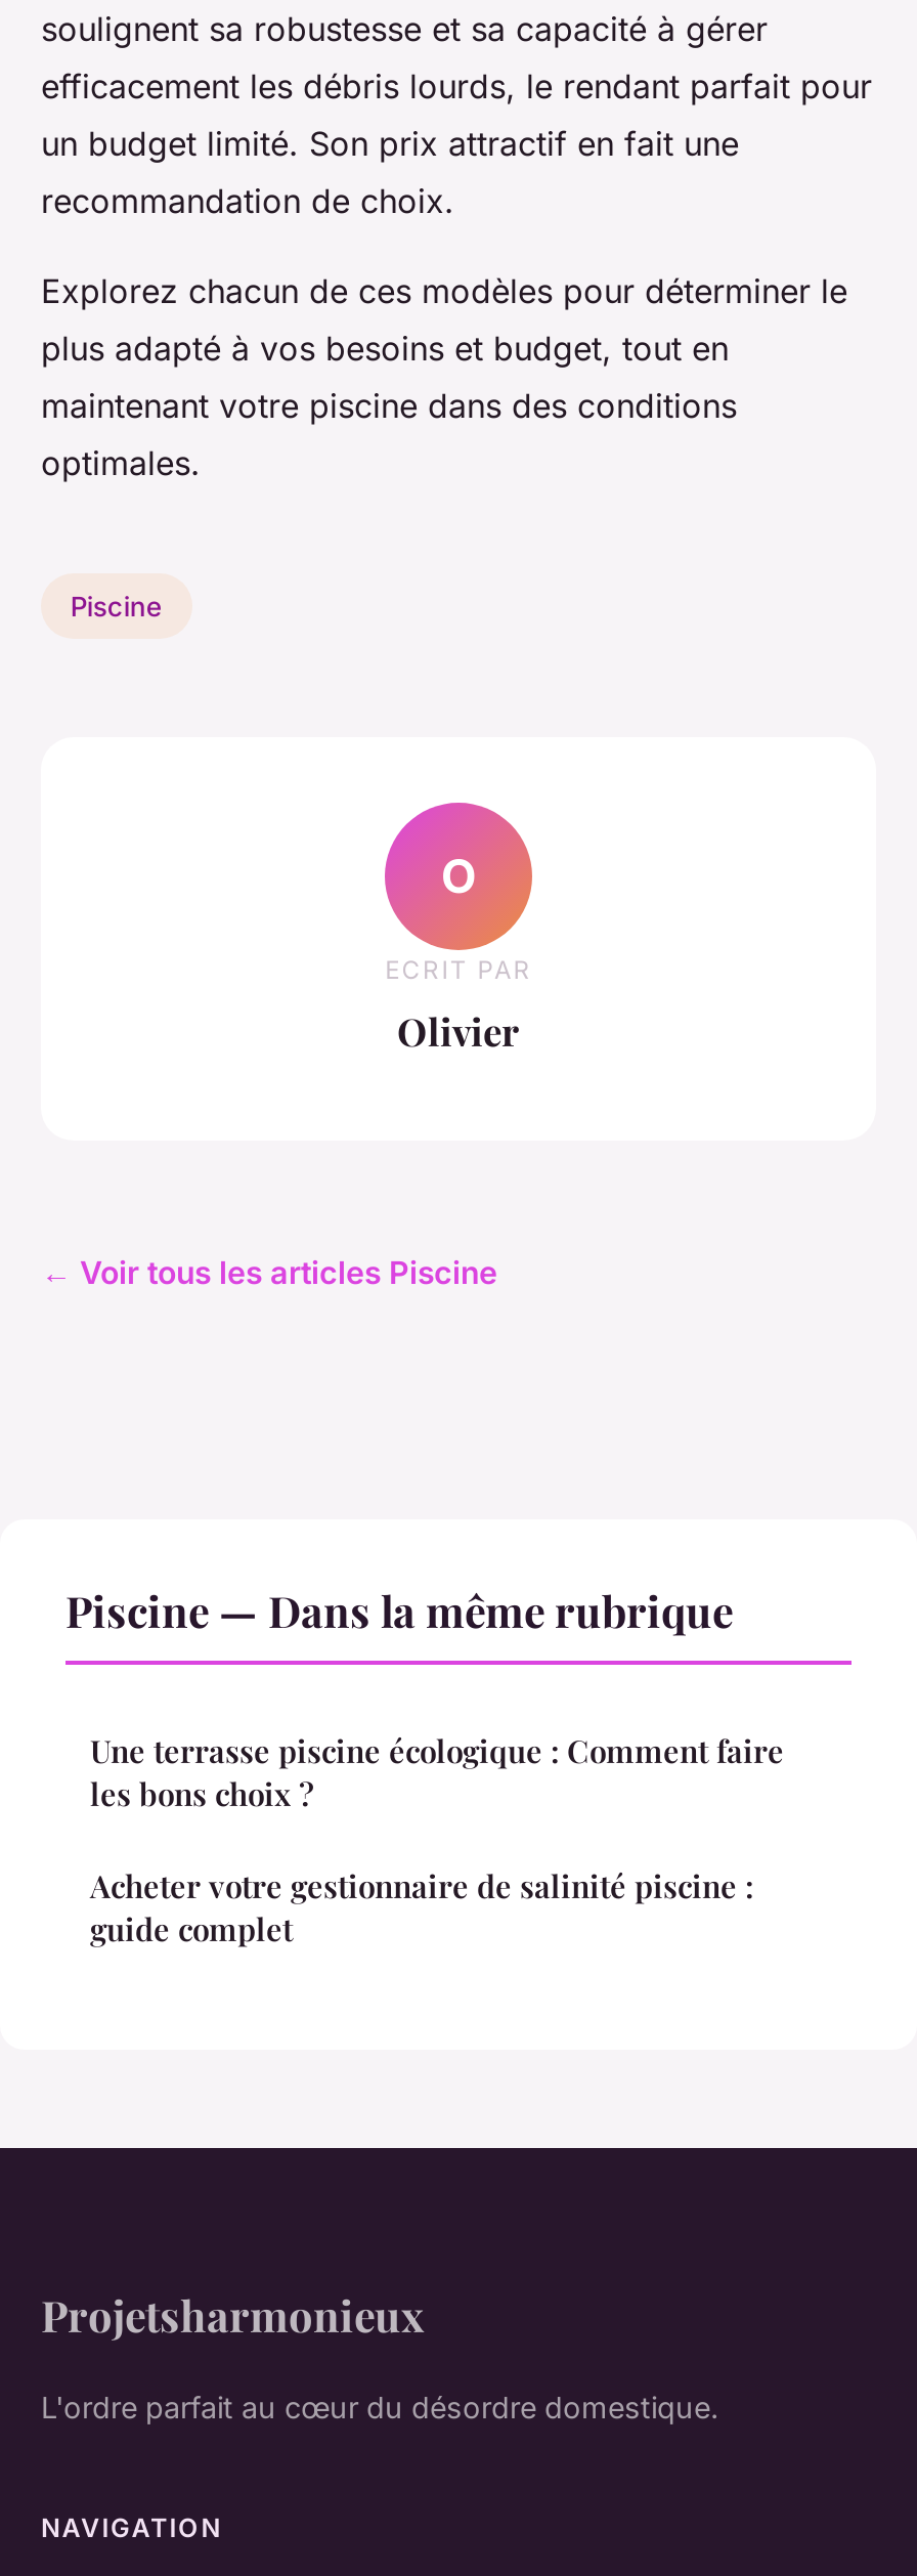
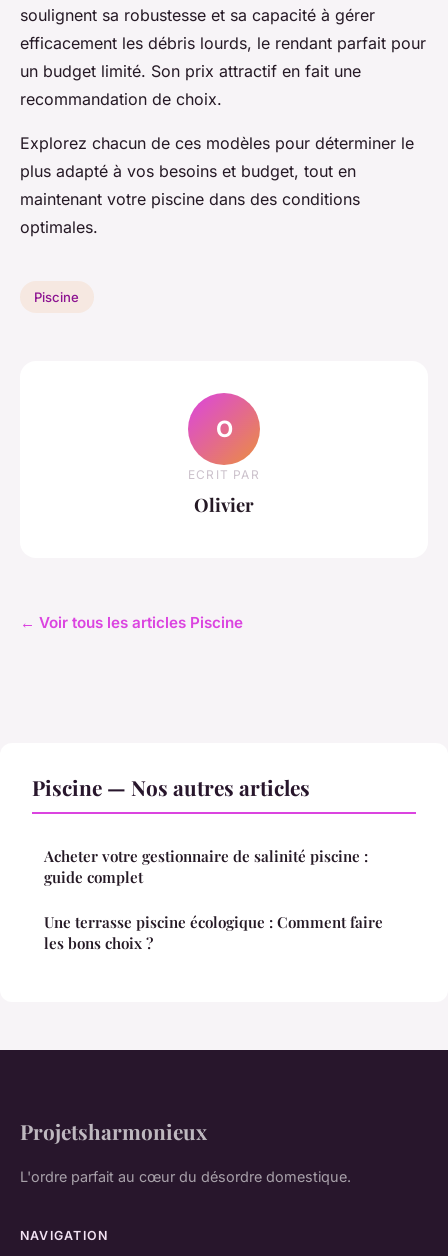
[65,1581,733,1639] Piscine — Dans la même rubrique -> [32,773,310,801] Piscine — Nos autres articles
moved [90,1731,784,1815] -> [44,912,383,953]: Une terrasse piscine écologique : Comment faire | les bons choix ?
moved [90,1866,753,1950] -> [44,846,368,887]: Acheter votre gestionnaire de salinité piscine : | guide complet

